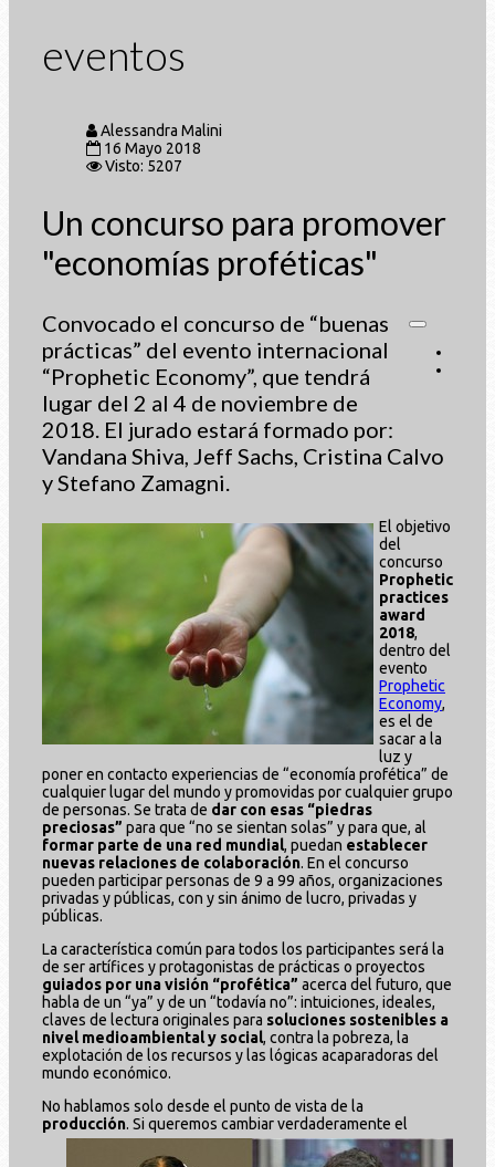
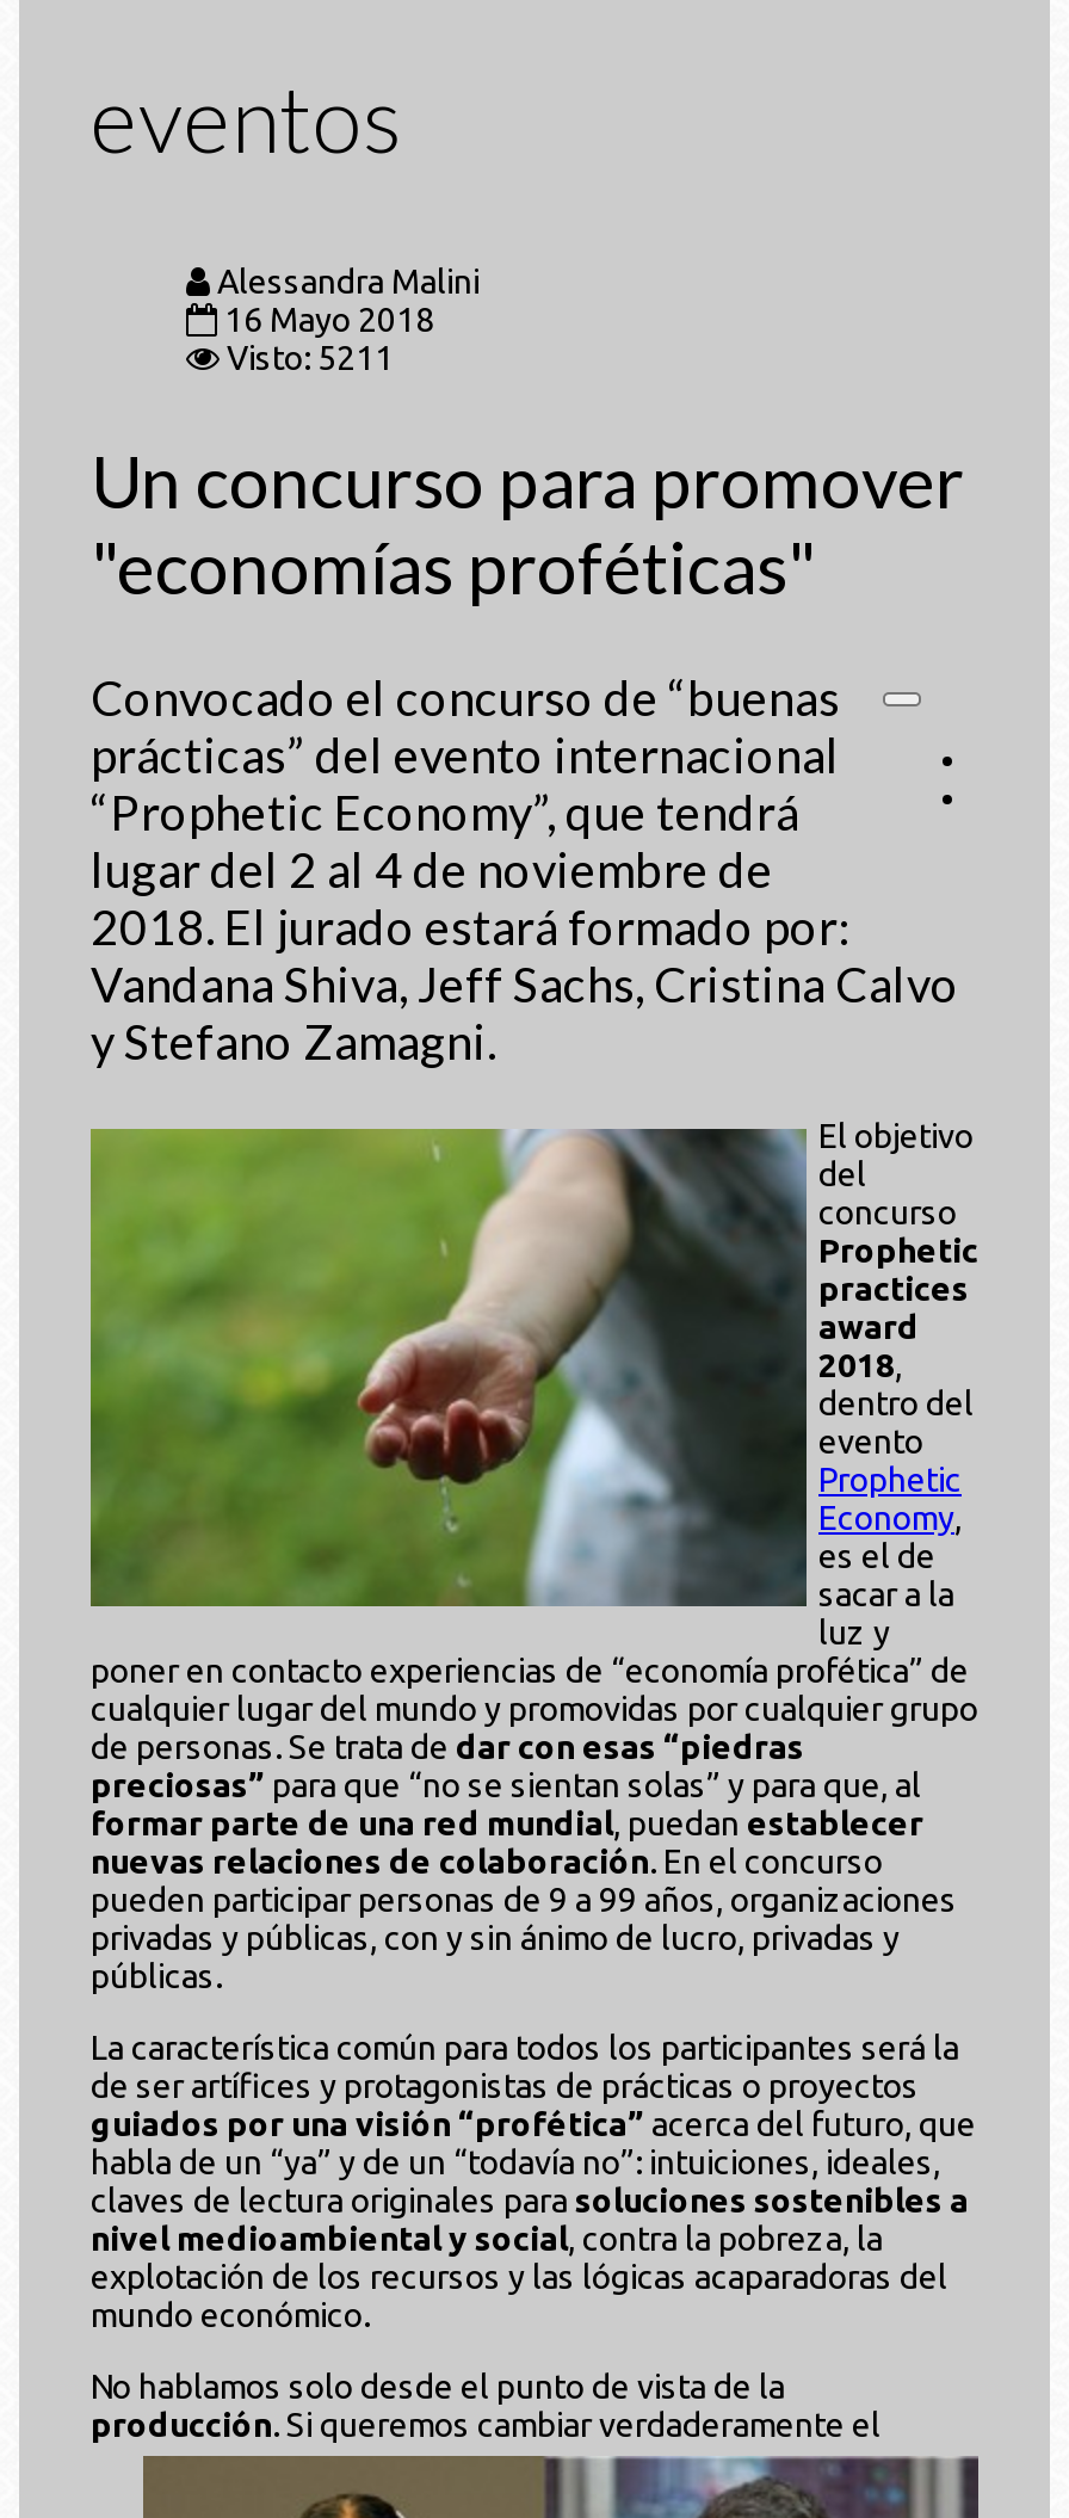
[105,157,182,175] Visto: 5207 -> [227,339,394,377] Visto: 5211

